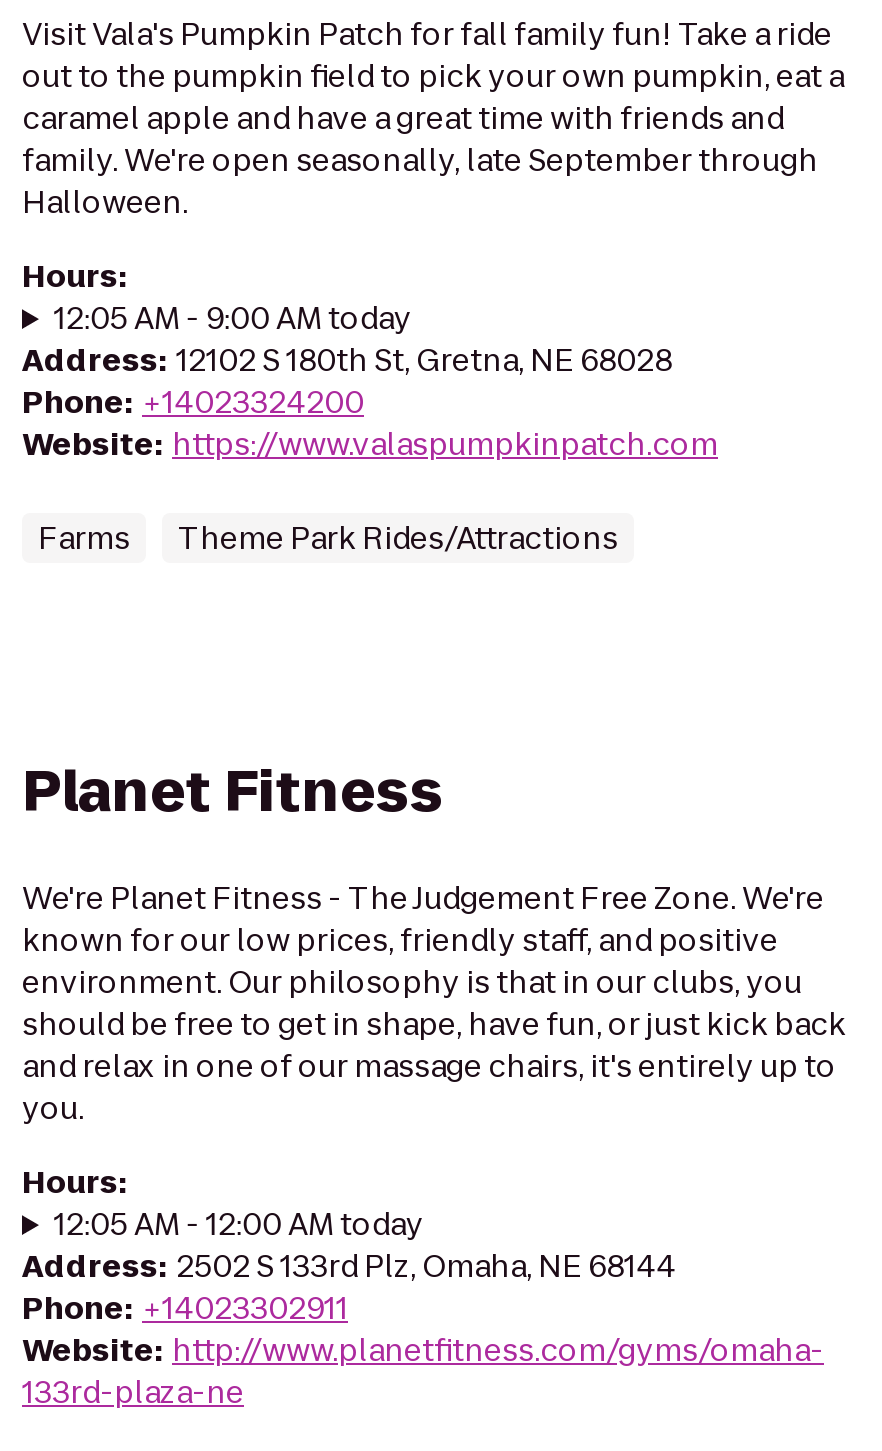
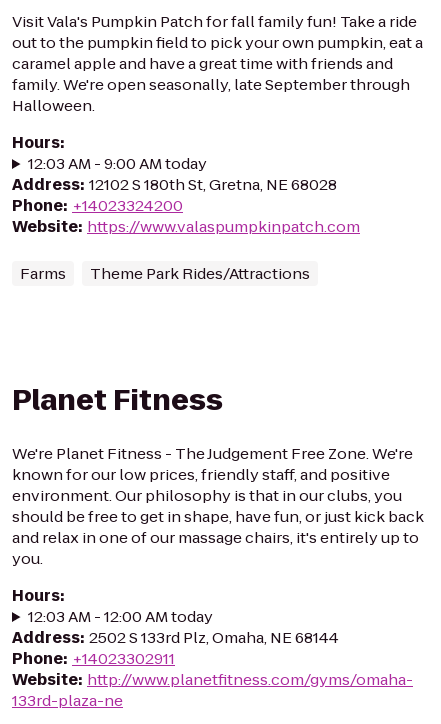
[54,297,412,339] 12:05 AM - 9:00 AM today -> [28,153,207,174] 12:03 AM - 9:00 AM today
[54,1203,424,1245] 12:05 AM - 12:00 AM today -> [28,606,213,627] 12:03 AM - 12:00 AM today

